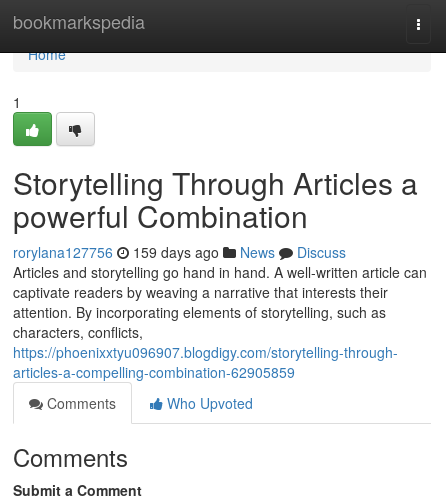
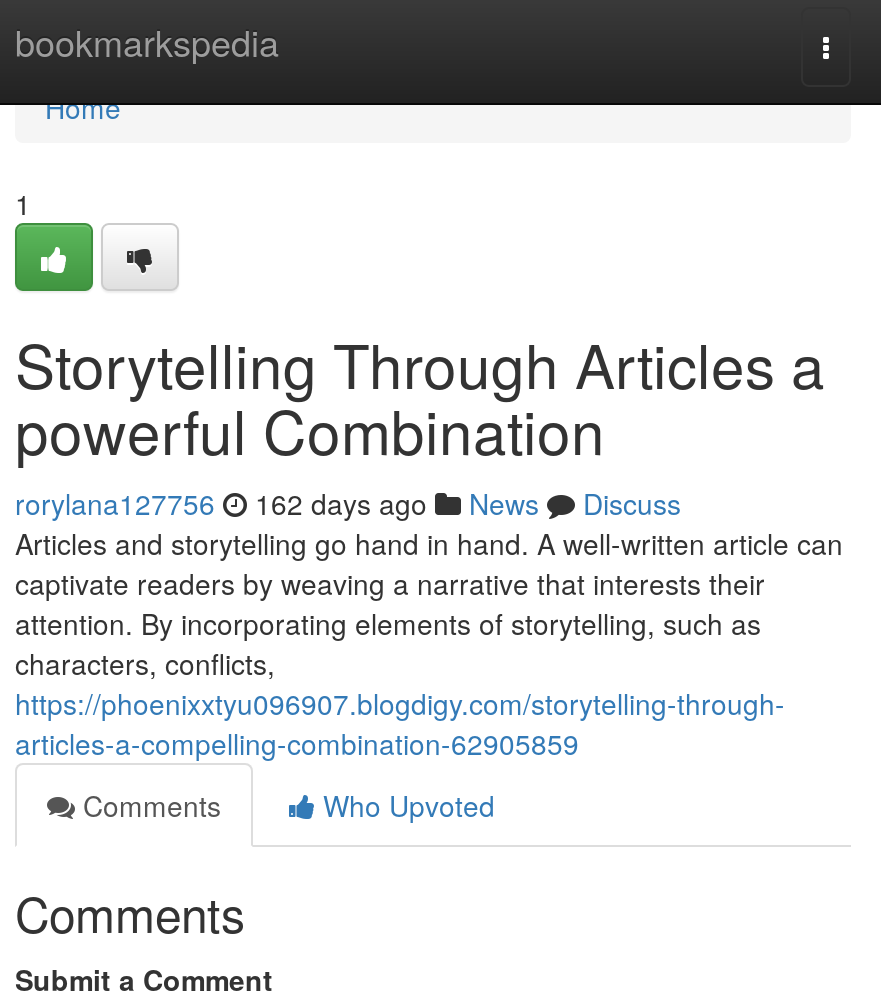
[13,242,346,262] rorylana127756 159 days ago News Discuss -> [15,483,681,523] rorylana127756 162 days ago News Discuss

